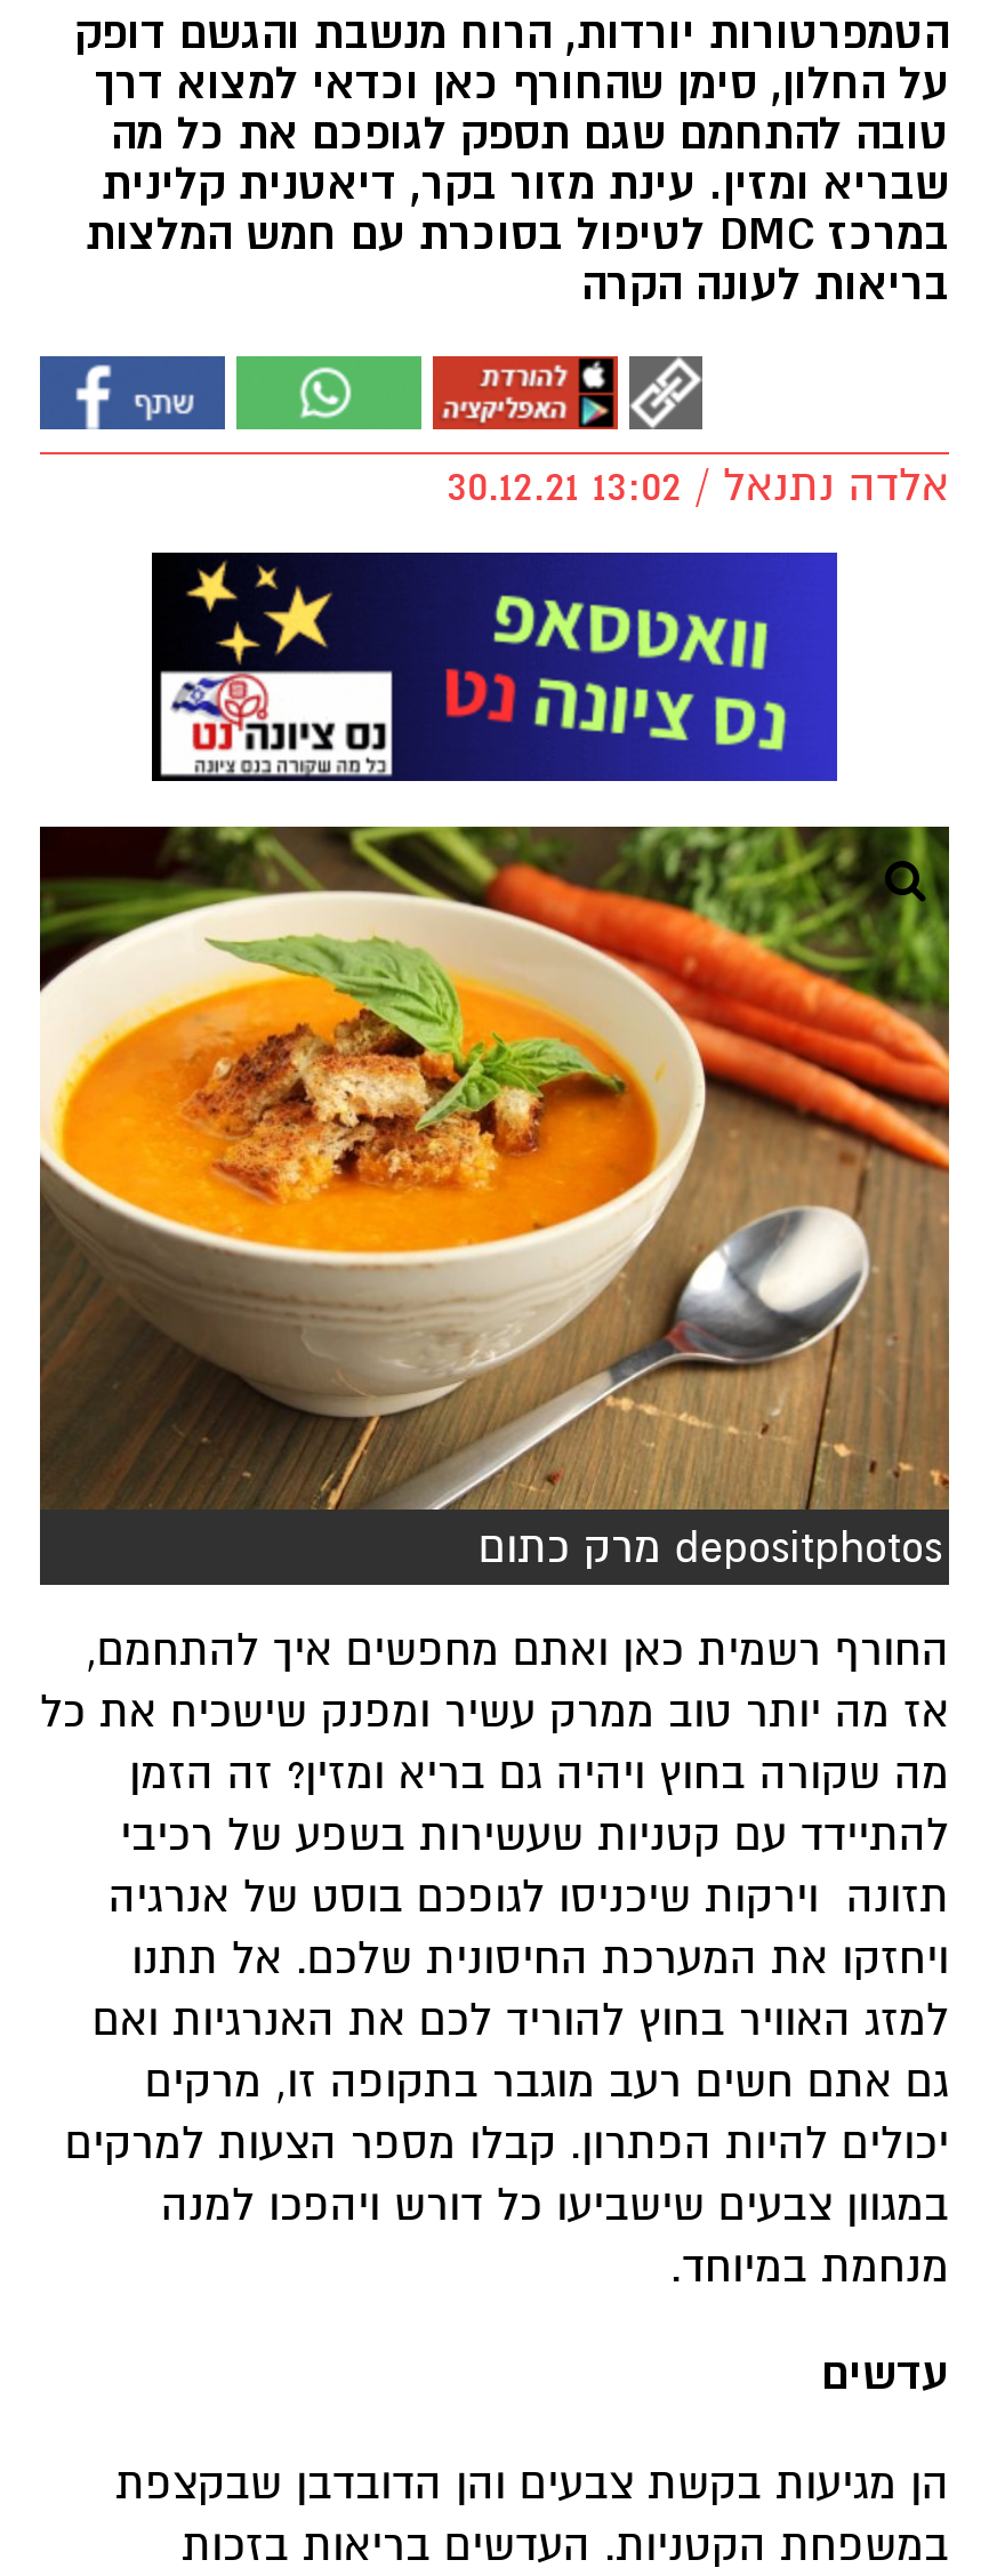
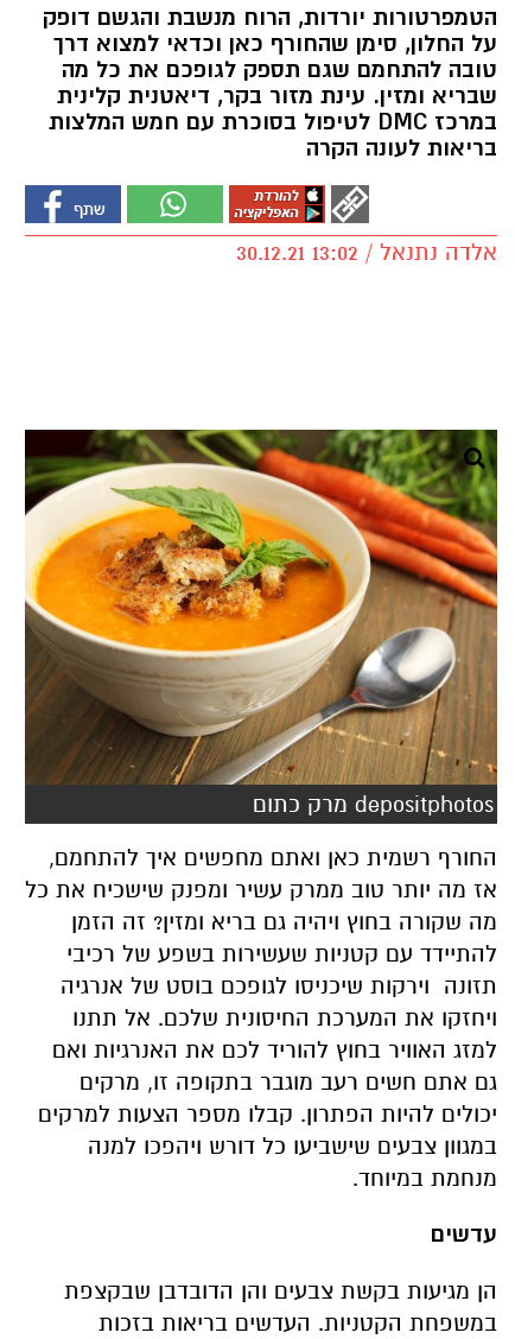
[150,550,839,783] [image] -> none

